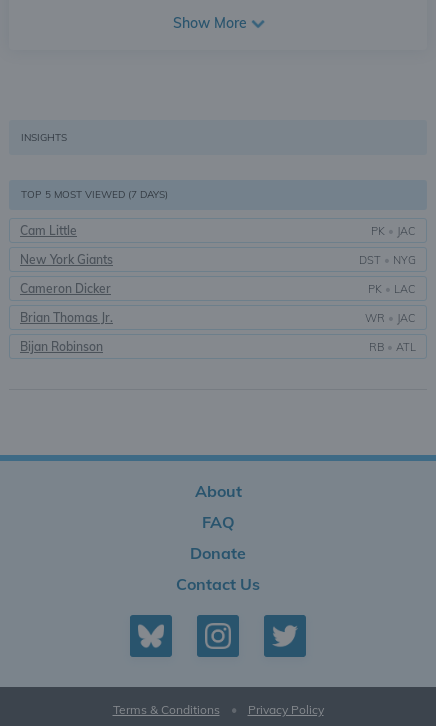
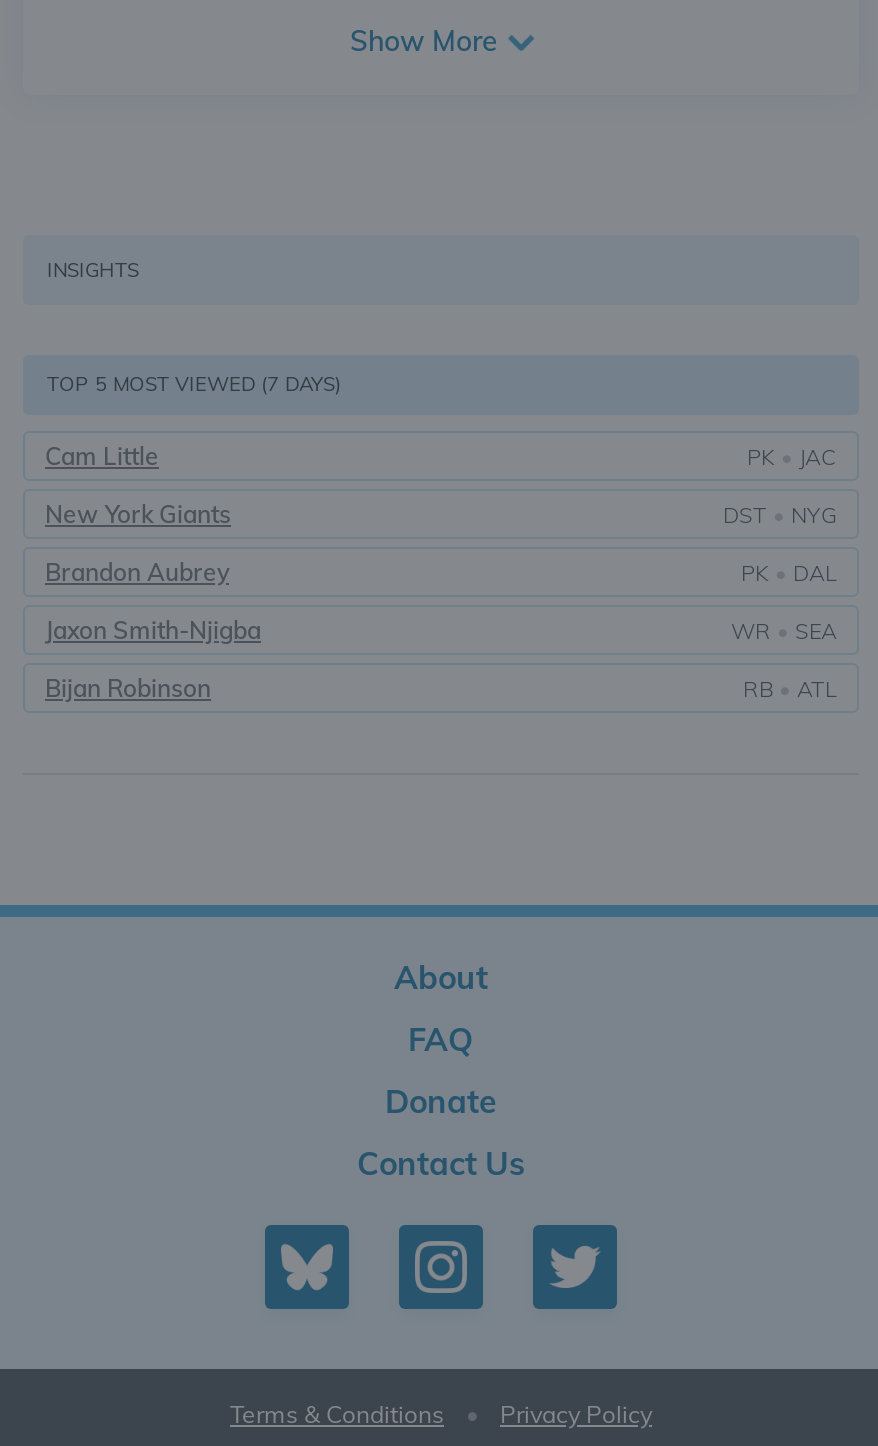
[20,281,416,296] Cameron Dicker | PK • LAC -> [45,557,837,587] Brandon Aubrey | PK • DAL
[20,310,416,325] Brian Thomas Jr. | WR • JAC -> [45,615,837,645] Jaxon Smith-Njigba | WR • SEA

